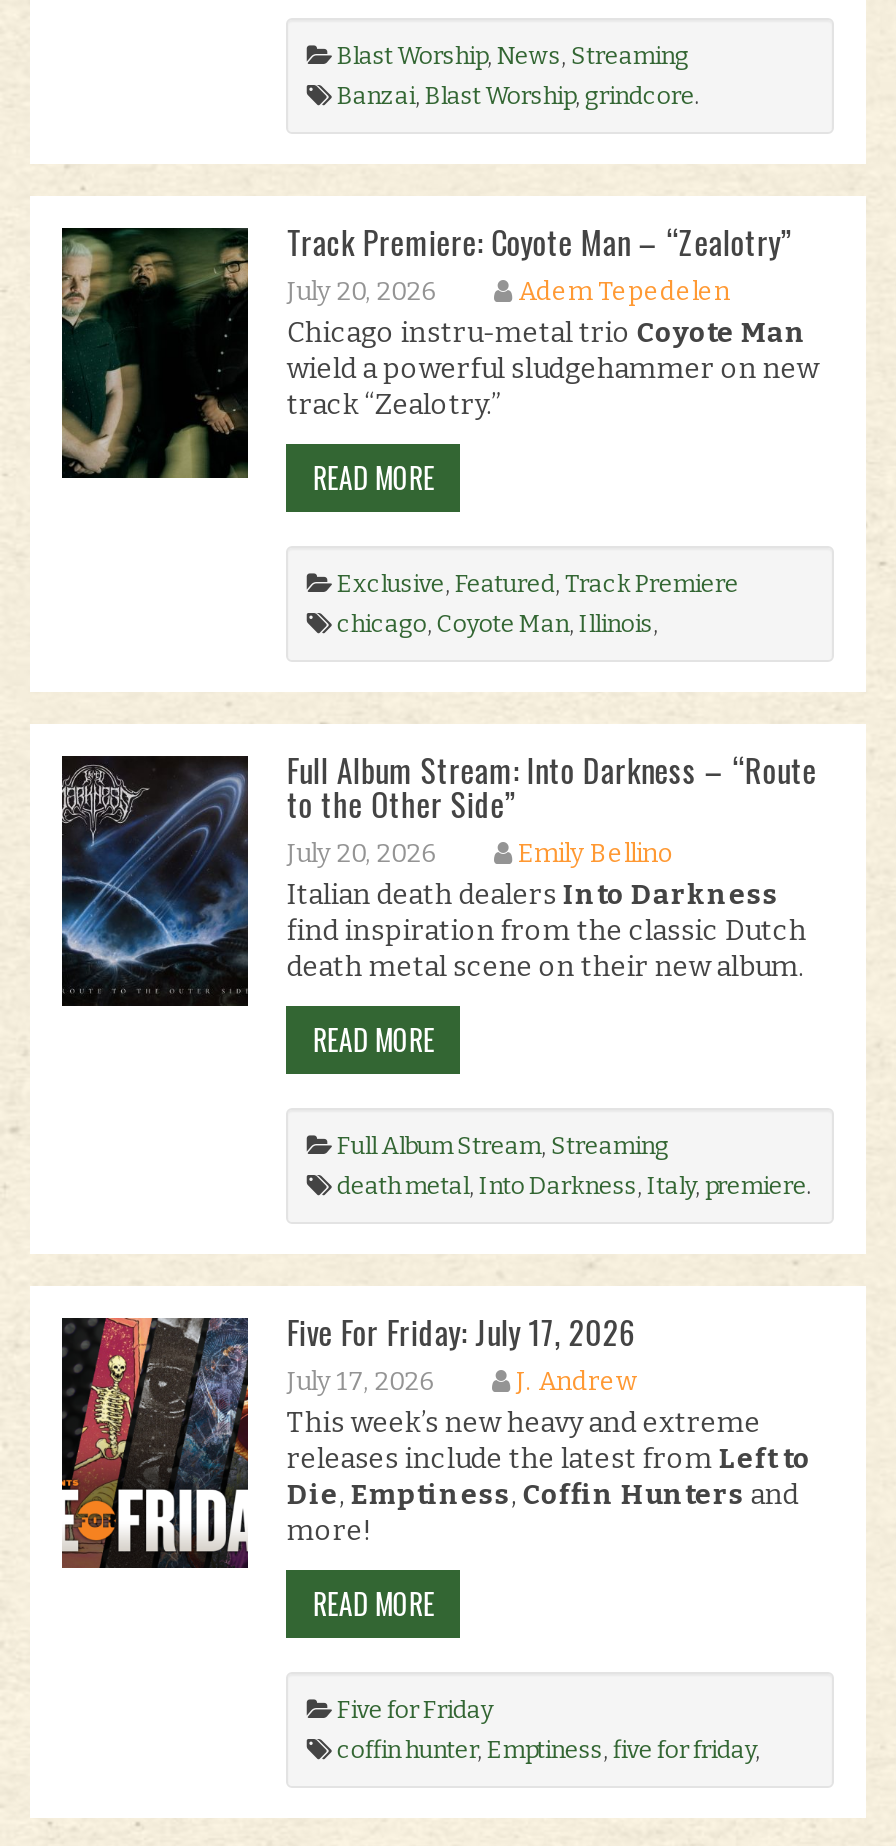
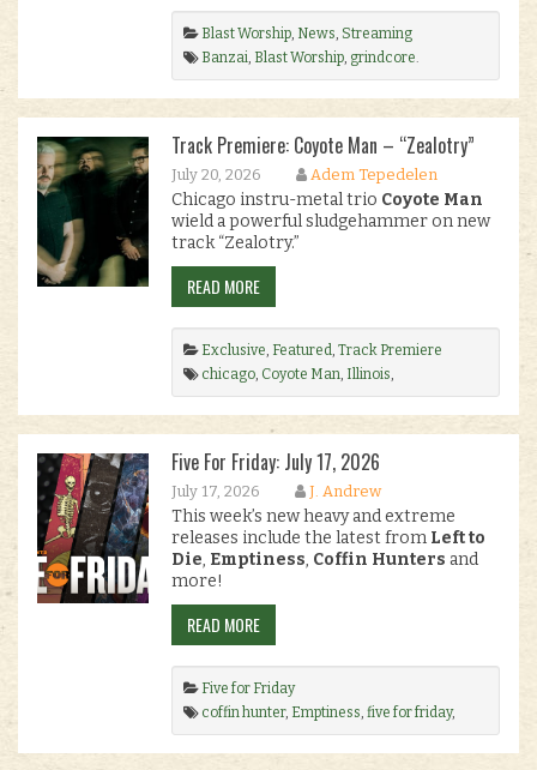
[60,746,817,1200] [image] | Full Album Stream: Into Darkness – “Route | to the Other Side” | July 20, 2026 | Emily Bellino | Italian death dealers Into Darkness | find inspiration from the classic Dutch | death metal scene on their new album. | READ MORE | Full Album Stream, Streaming | death metal, Into Darkness, Italy, premiere. -> none

